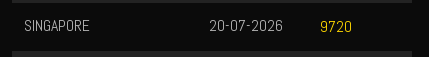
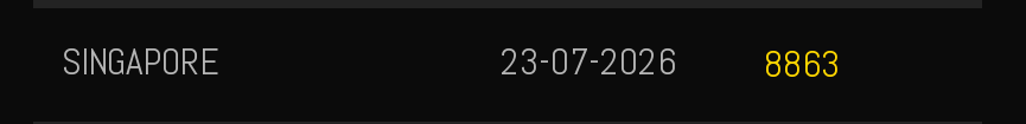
[209,16,283,36] 20-07-2026 -> [501,38,676,85] 23-07-2026
[320,16,352,36] 9720 -> [764,39,840,86] 8863

